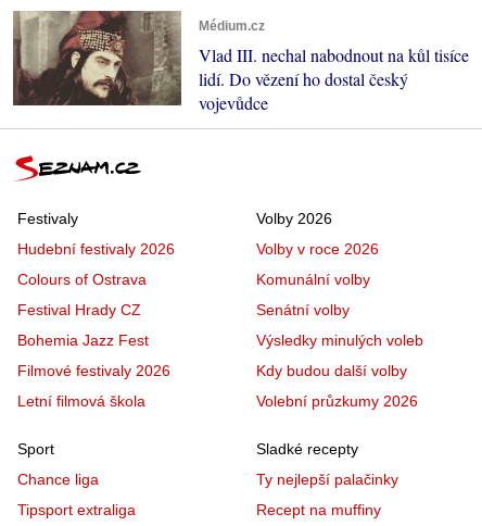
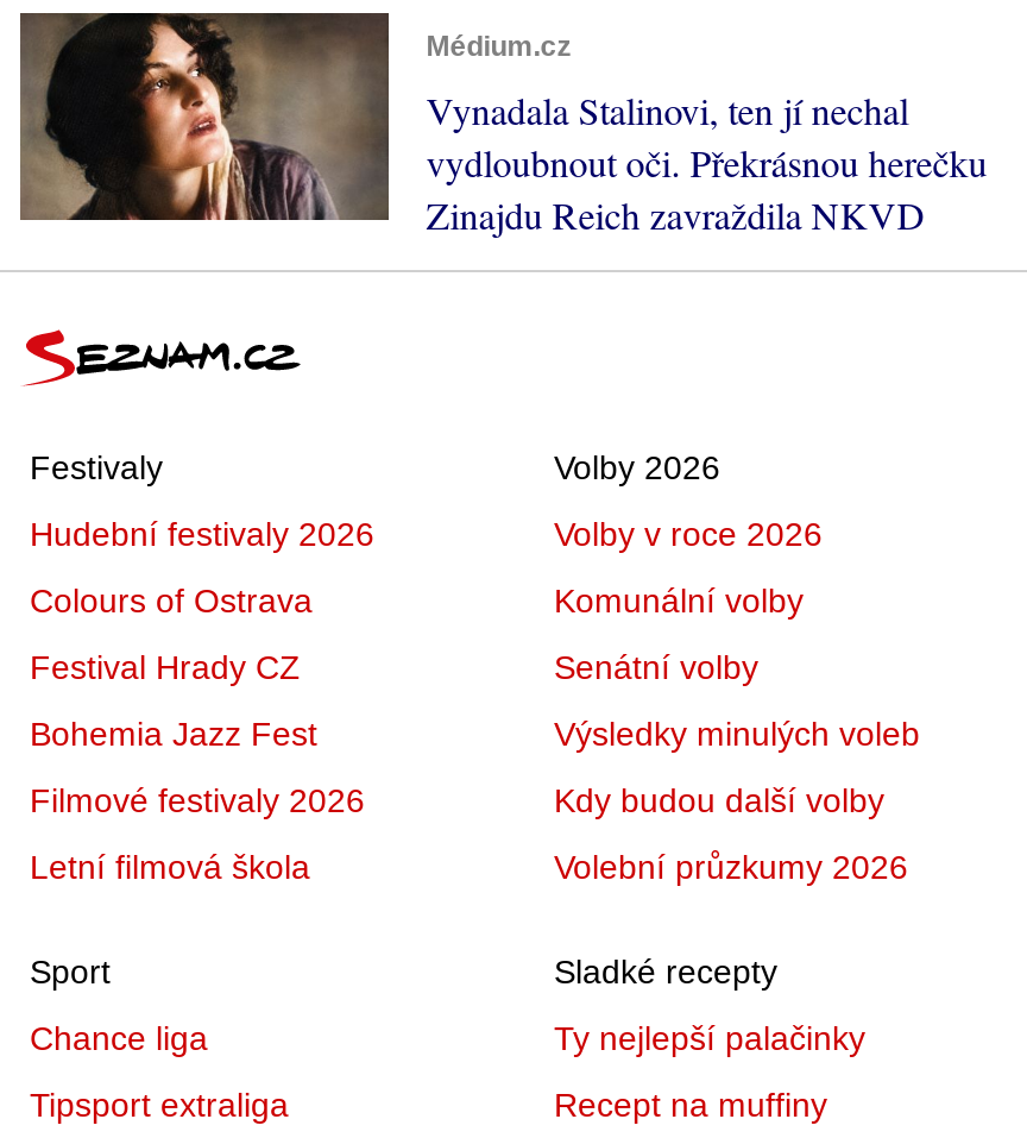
[13,10,469,114] [image] | Vlad III. nechal nabodnout na kůl tisíce | lidí. Do vězení ho dostal český | vojevůdce -> [20,12,987,239] [image] | Vynadala Stalinovi, ten jí nechal | vydloubnout oči. Překrásnou herečku | Zinajdu Reich zavraždila NKVD

